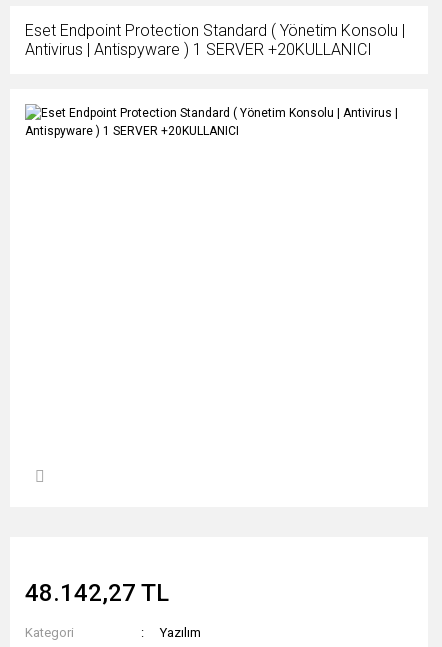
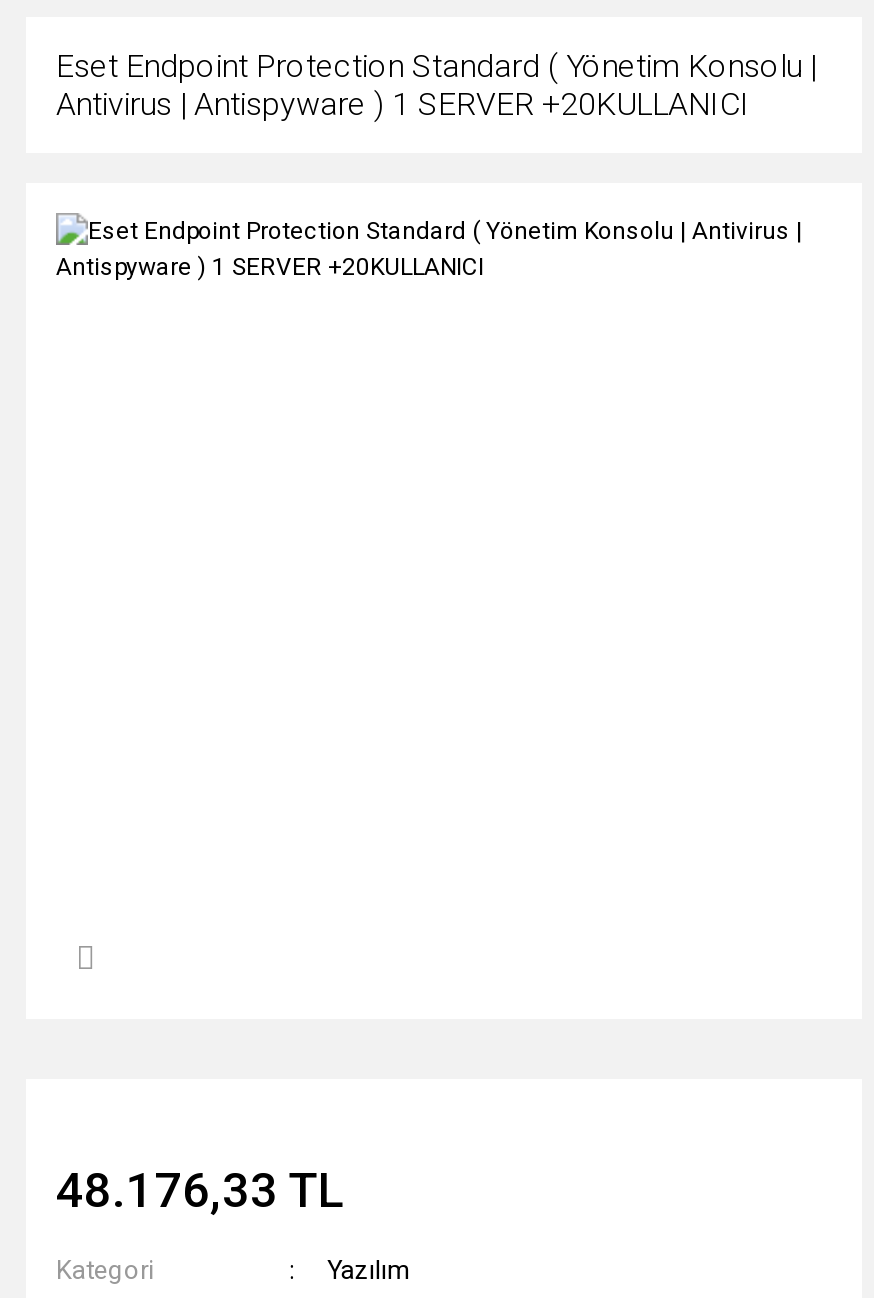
[25,579,169,607] 48.142,27 TL -> [56,1163,344,1219] 48.176,33 TL

